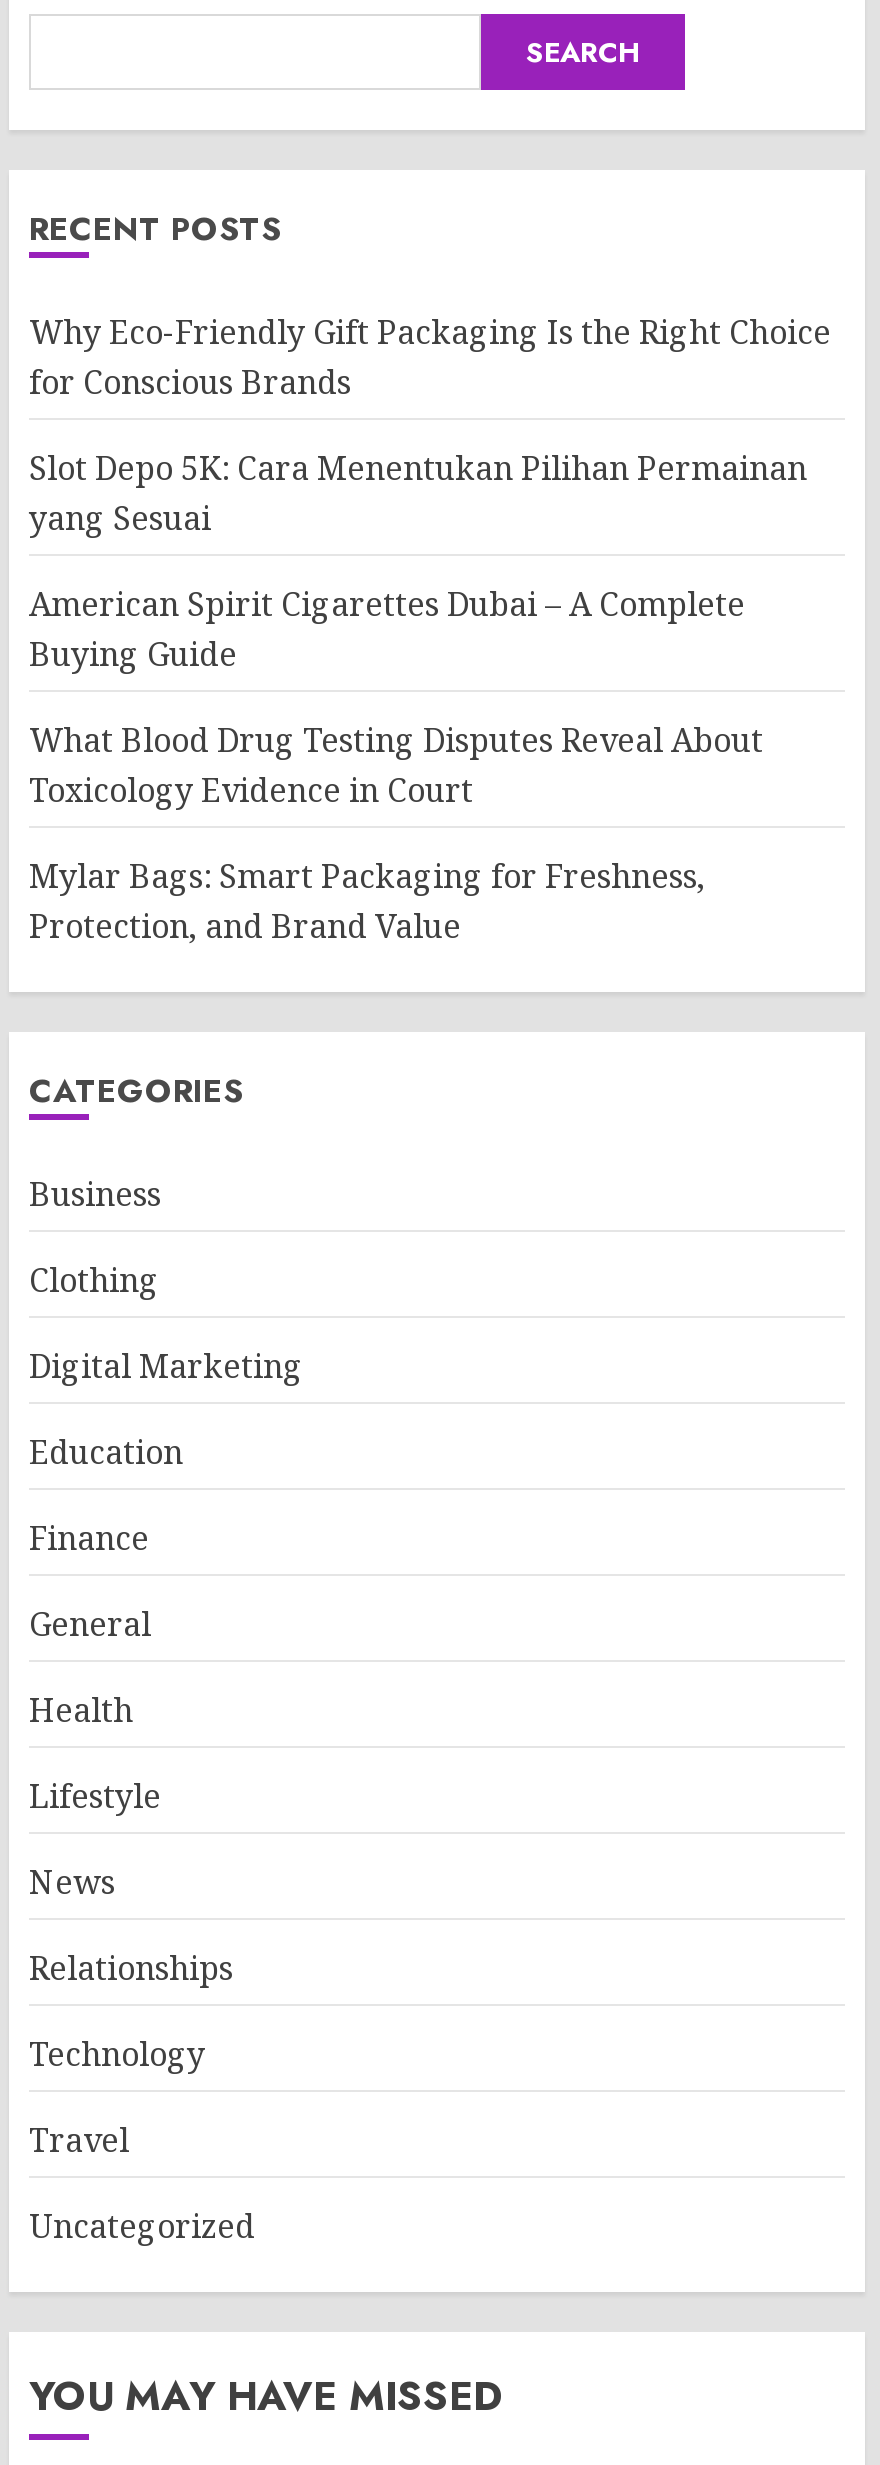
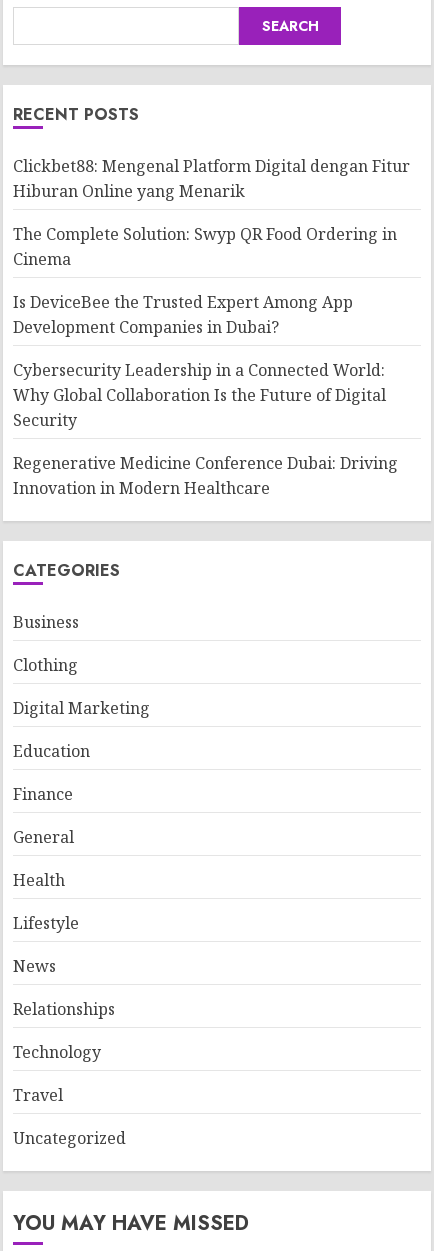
[29,310,831,404] Why Eco-Friendly Gift Packaging Is the Right Choice | for Conscious Brands -> [13,155,410,202] Clickbet88: Mengenal Platform Digital dengan Fitur | Hiburan Online yang Menarik
[29,446,807,540] Slot Depo 5K: Cara Menentukan Pilihan Permainan | yang Sesuai -> [13,223,397,270] The Complete Solution: Swyp QR Food Ordering in | Cinema
[29,582,745,676] American Spirit Cigarettes Dubai – A Complete | Buying Guide -> [13,291,353,338] Is DeviceBee the Trusted Expert Among App | Development Companies in Dubai?
[29,718,763,812] What Blood Drug Testing Disputes Reveal About | Toxicology Evidence in Court -> [13,359,386,431] Cybersecurity Leadership in a Connected World: | Why Global Collaboration Is the Future of Digital | Security
[29,854,705,948] Mylar Bags: Smart Packaging for Freshness, | Protection, and Brand Value -> [13,452,398,499] Regenerative Medicine Conference Dubai: Driving | Innovation in Modern Healthcare

